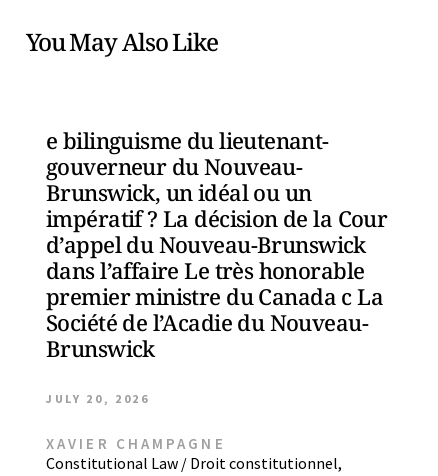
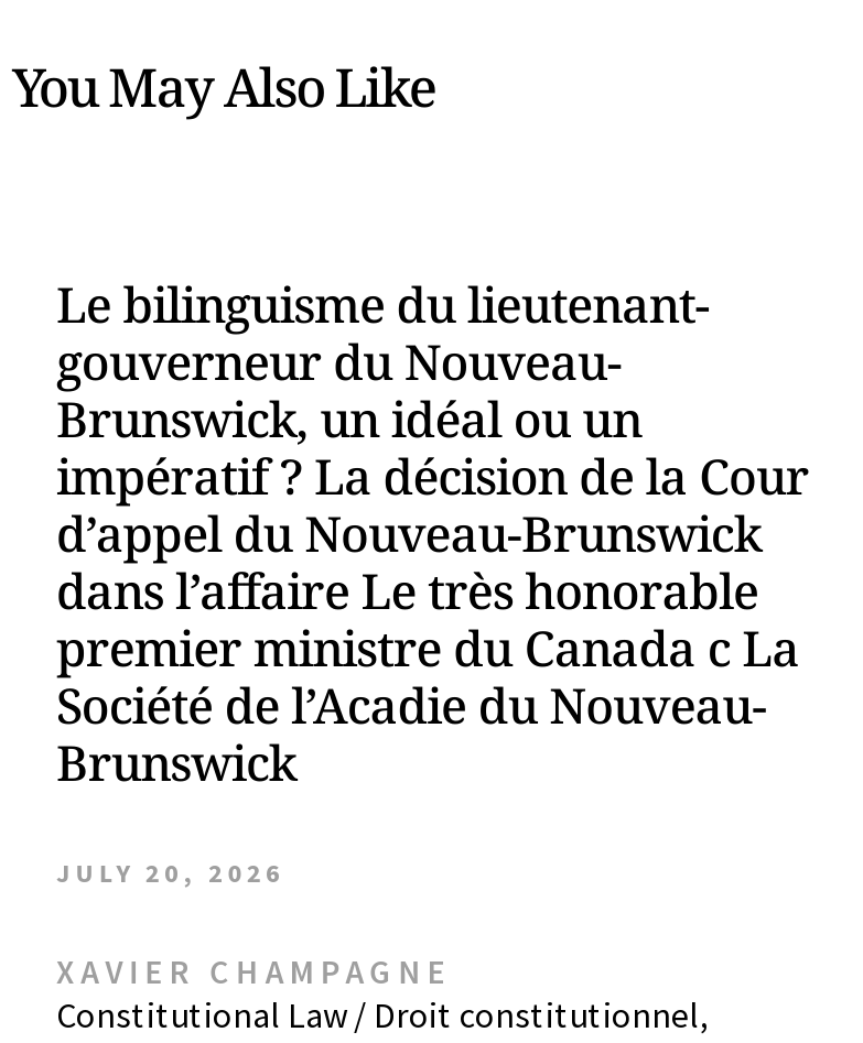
[46,125,329,155] e bilinguisme du lieutenant- -> [56,270,709,336] Le bilinguisme du lieutenant-

